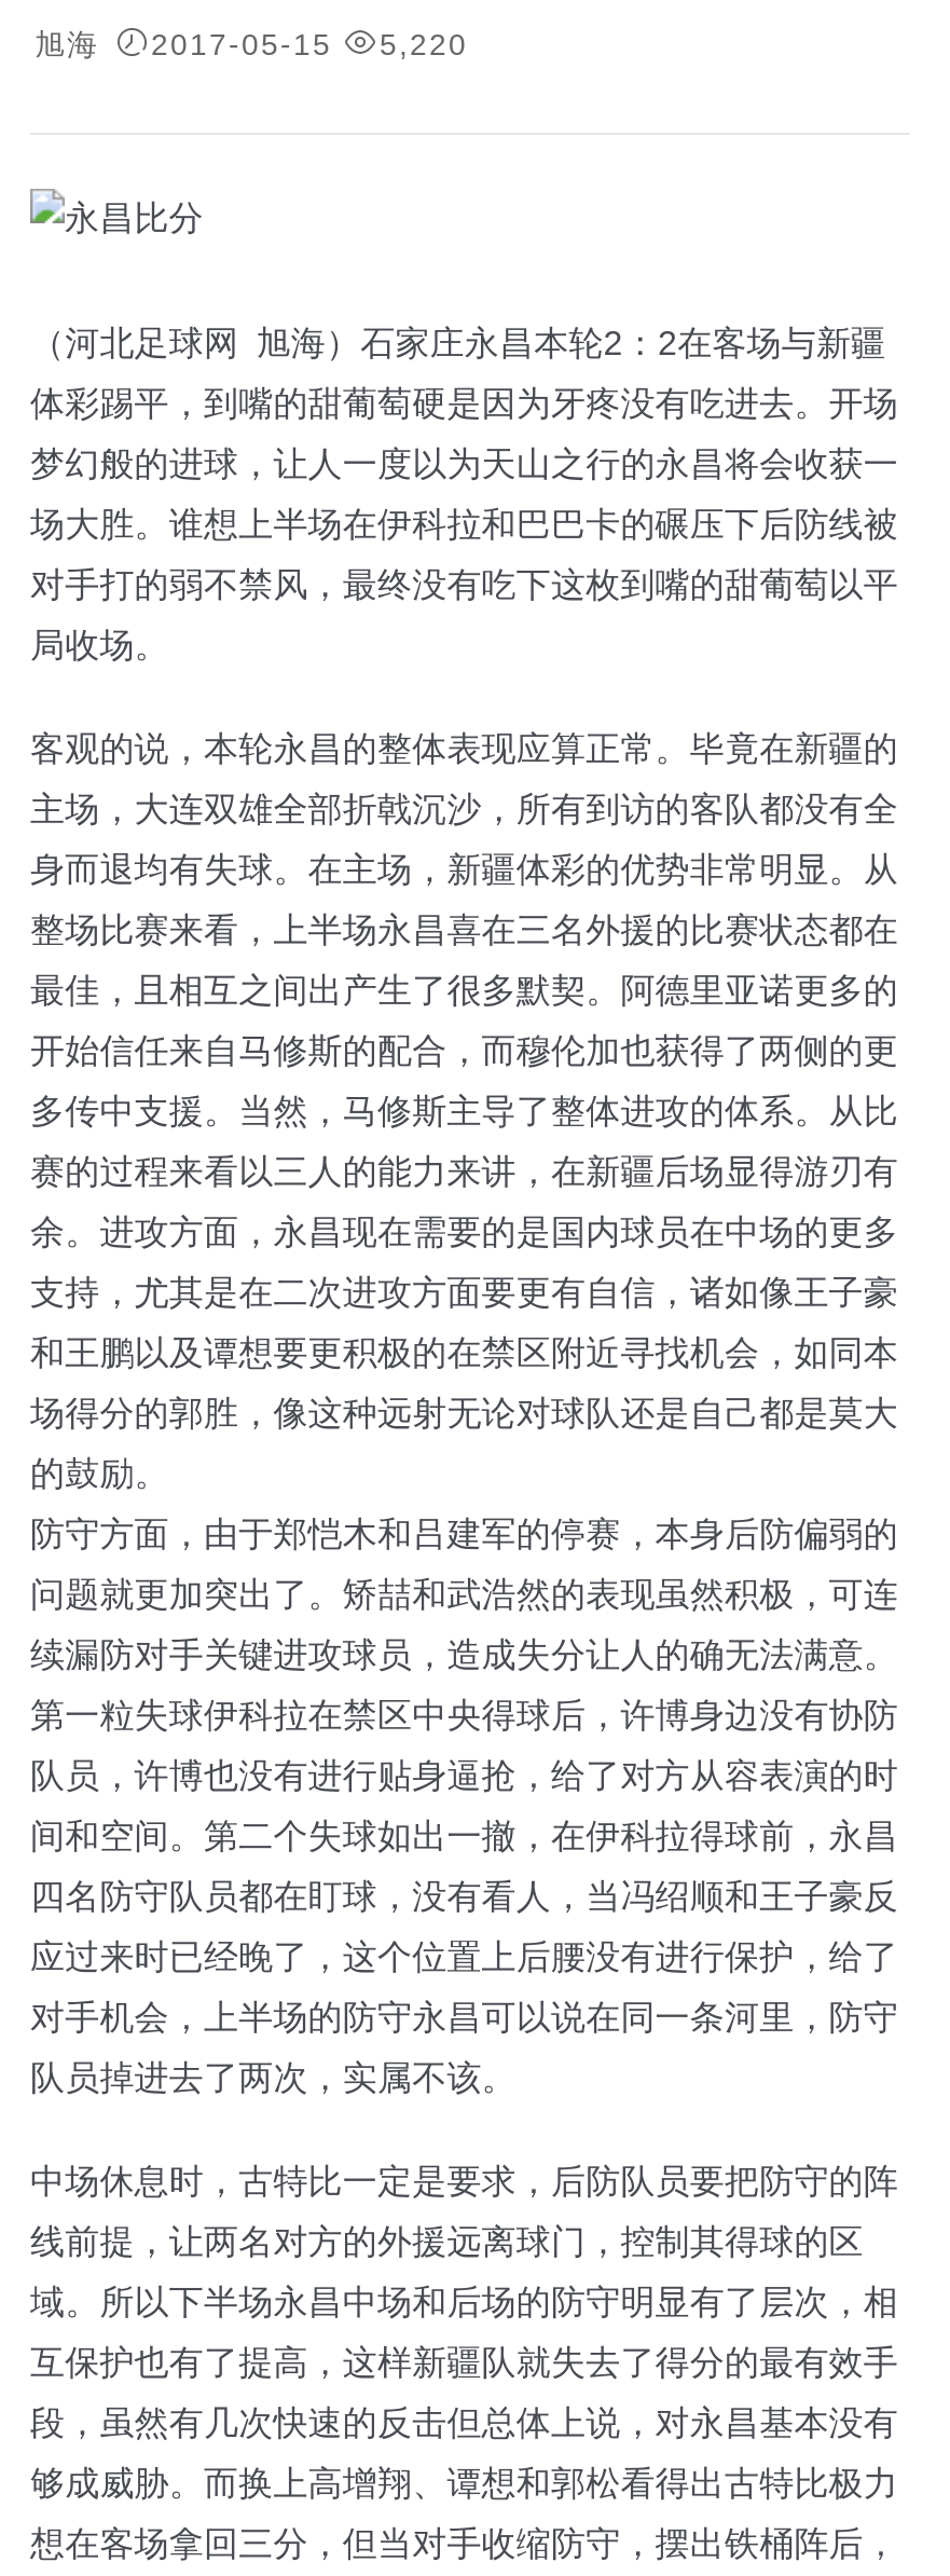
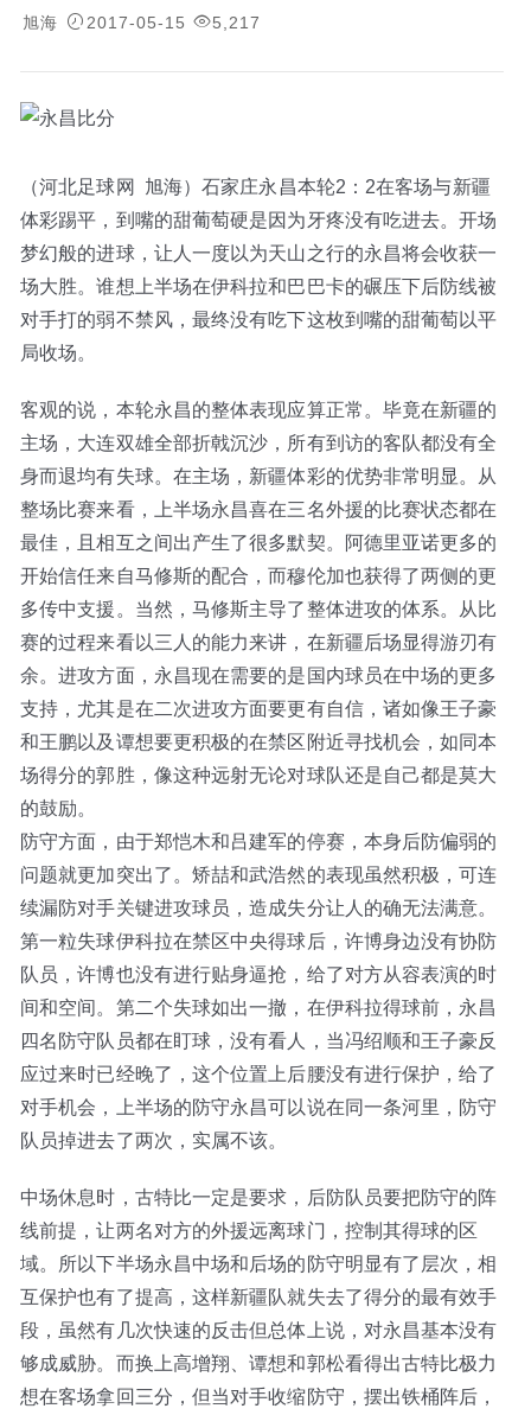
[35,27,468,61] 旭海 2017-05-15 5,220 -> [23,13,261,32] 旭海 2017-05-15 5,217

